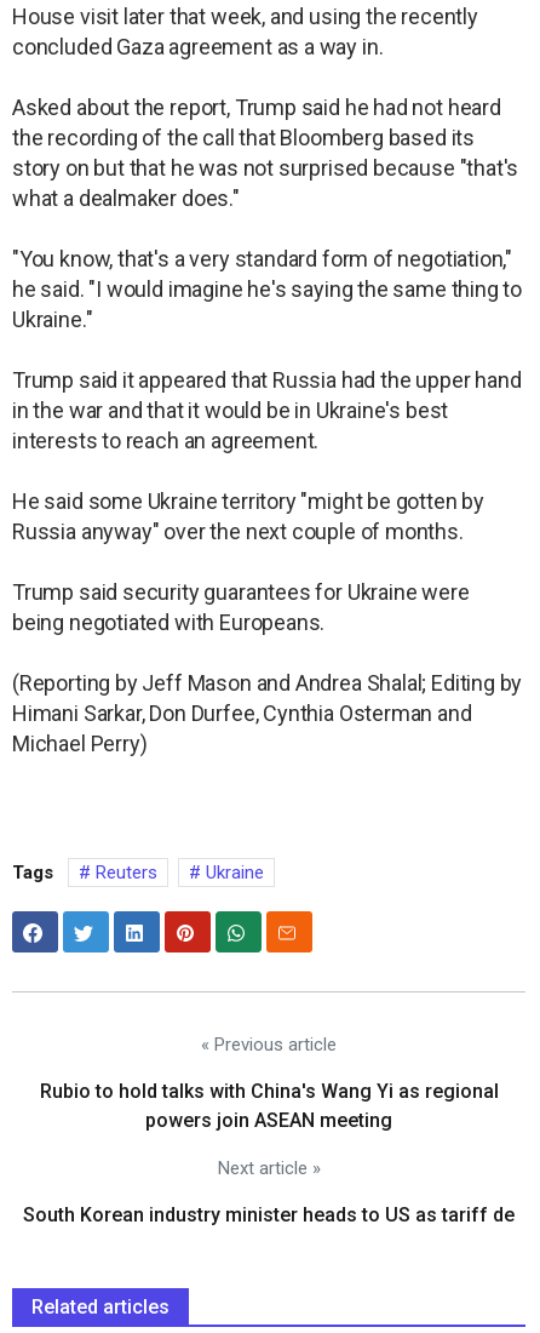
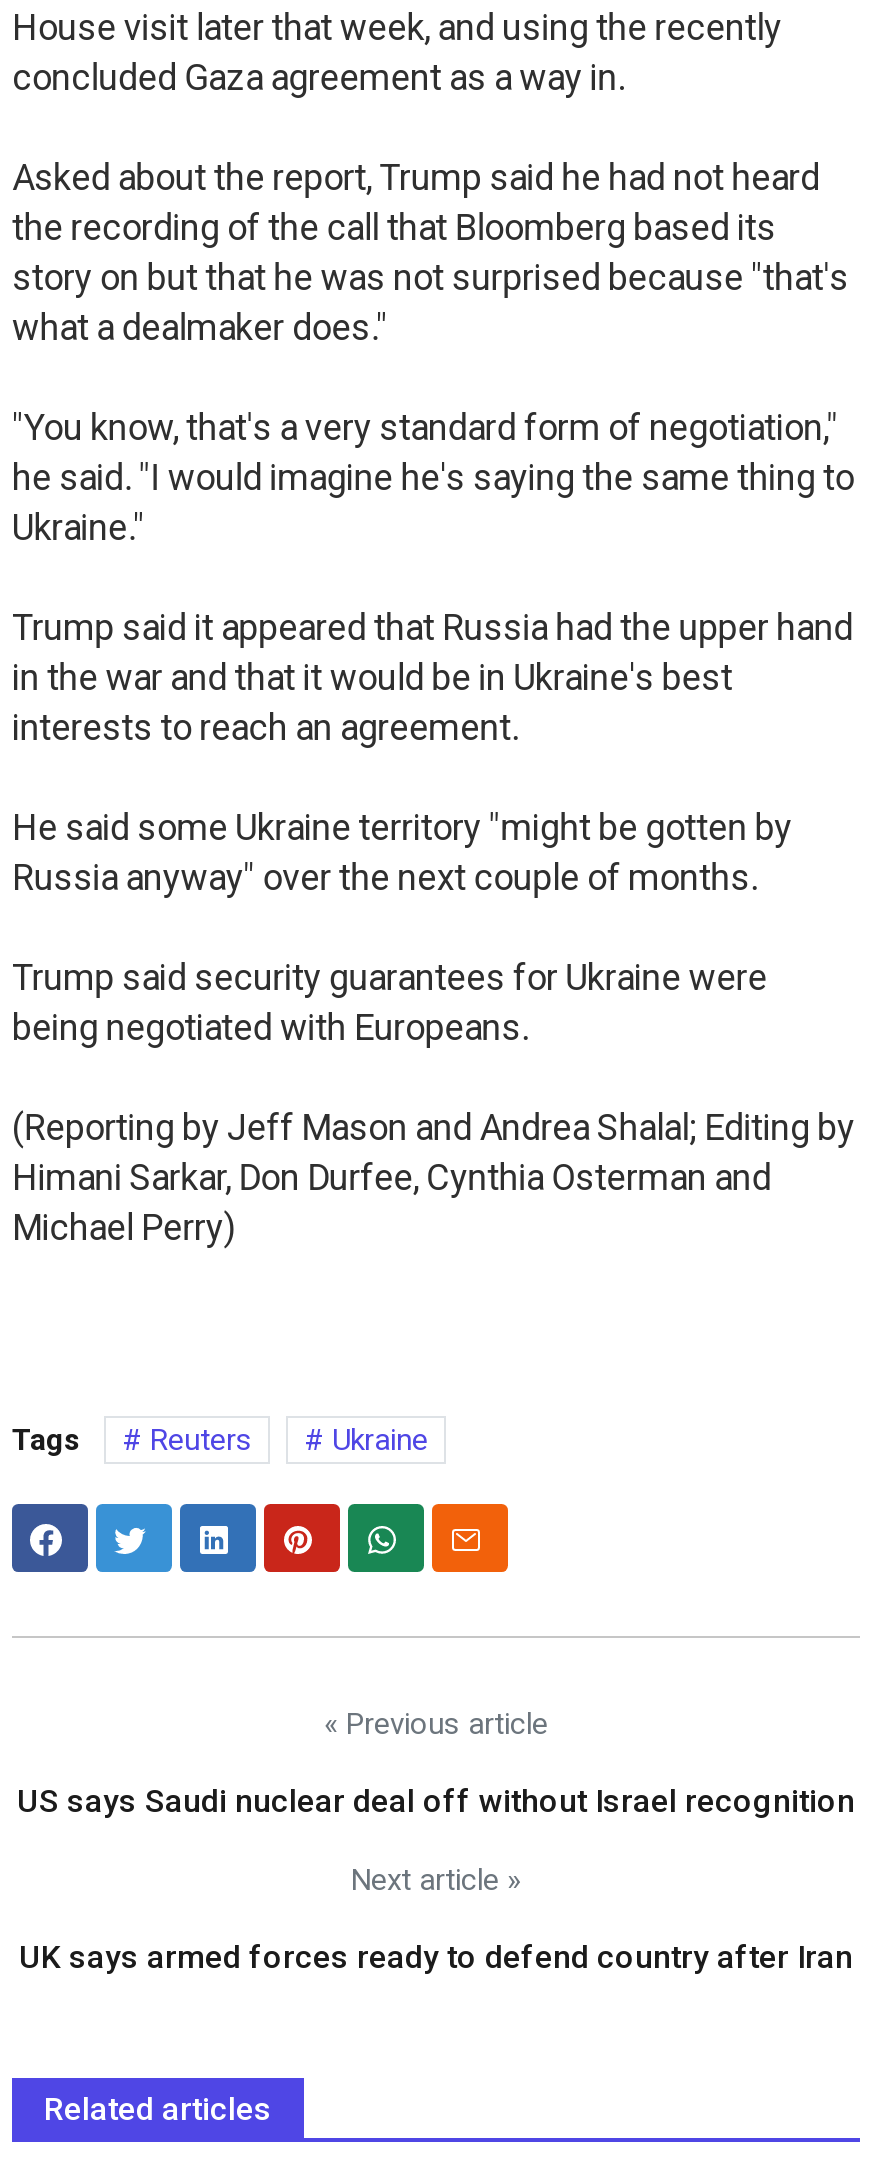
[39,1080,498,1132] Rubio to hold talks with China's Wang Yi as regional | powers join ASEAN meeting -> [17,1782,855,1820] US says Saudi nuclear deal off without Israel recognition
[23,1203,515,1226] South Korean industry minister heads to US as tariff de -> [19,1938,853,1976] UK says armed forces ready to defend country after Iran

